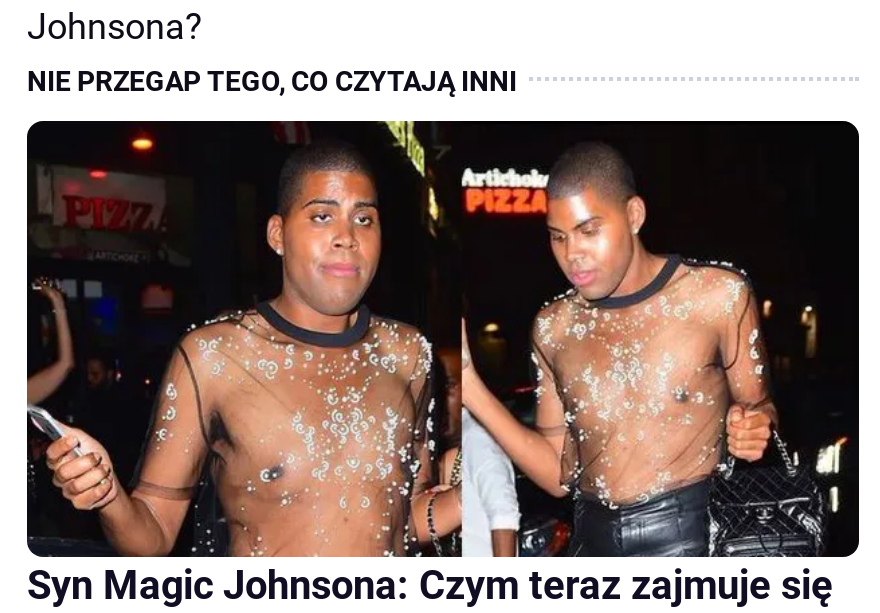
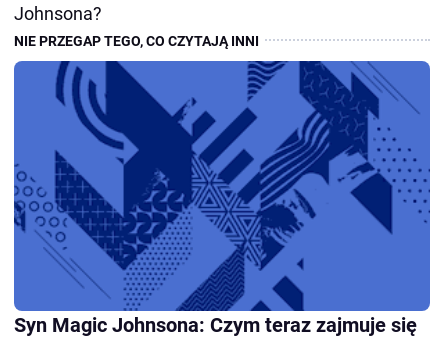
[25,118,861,558] [image] -> [13,60,431,312] [image]

